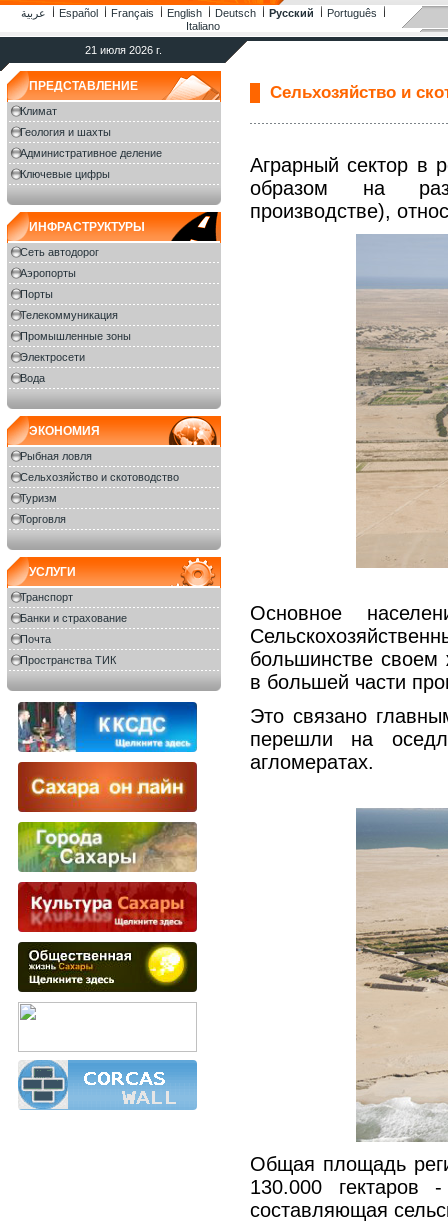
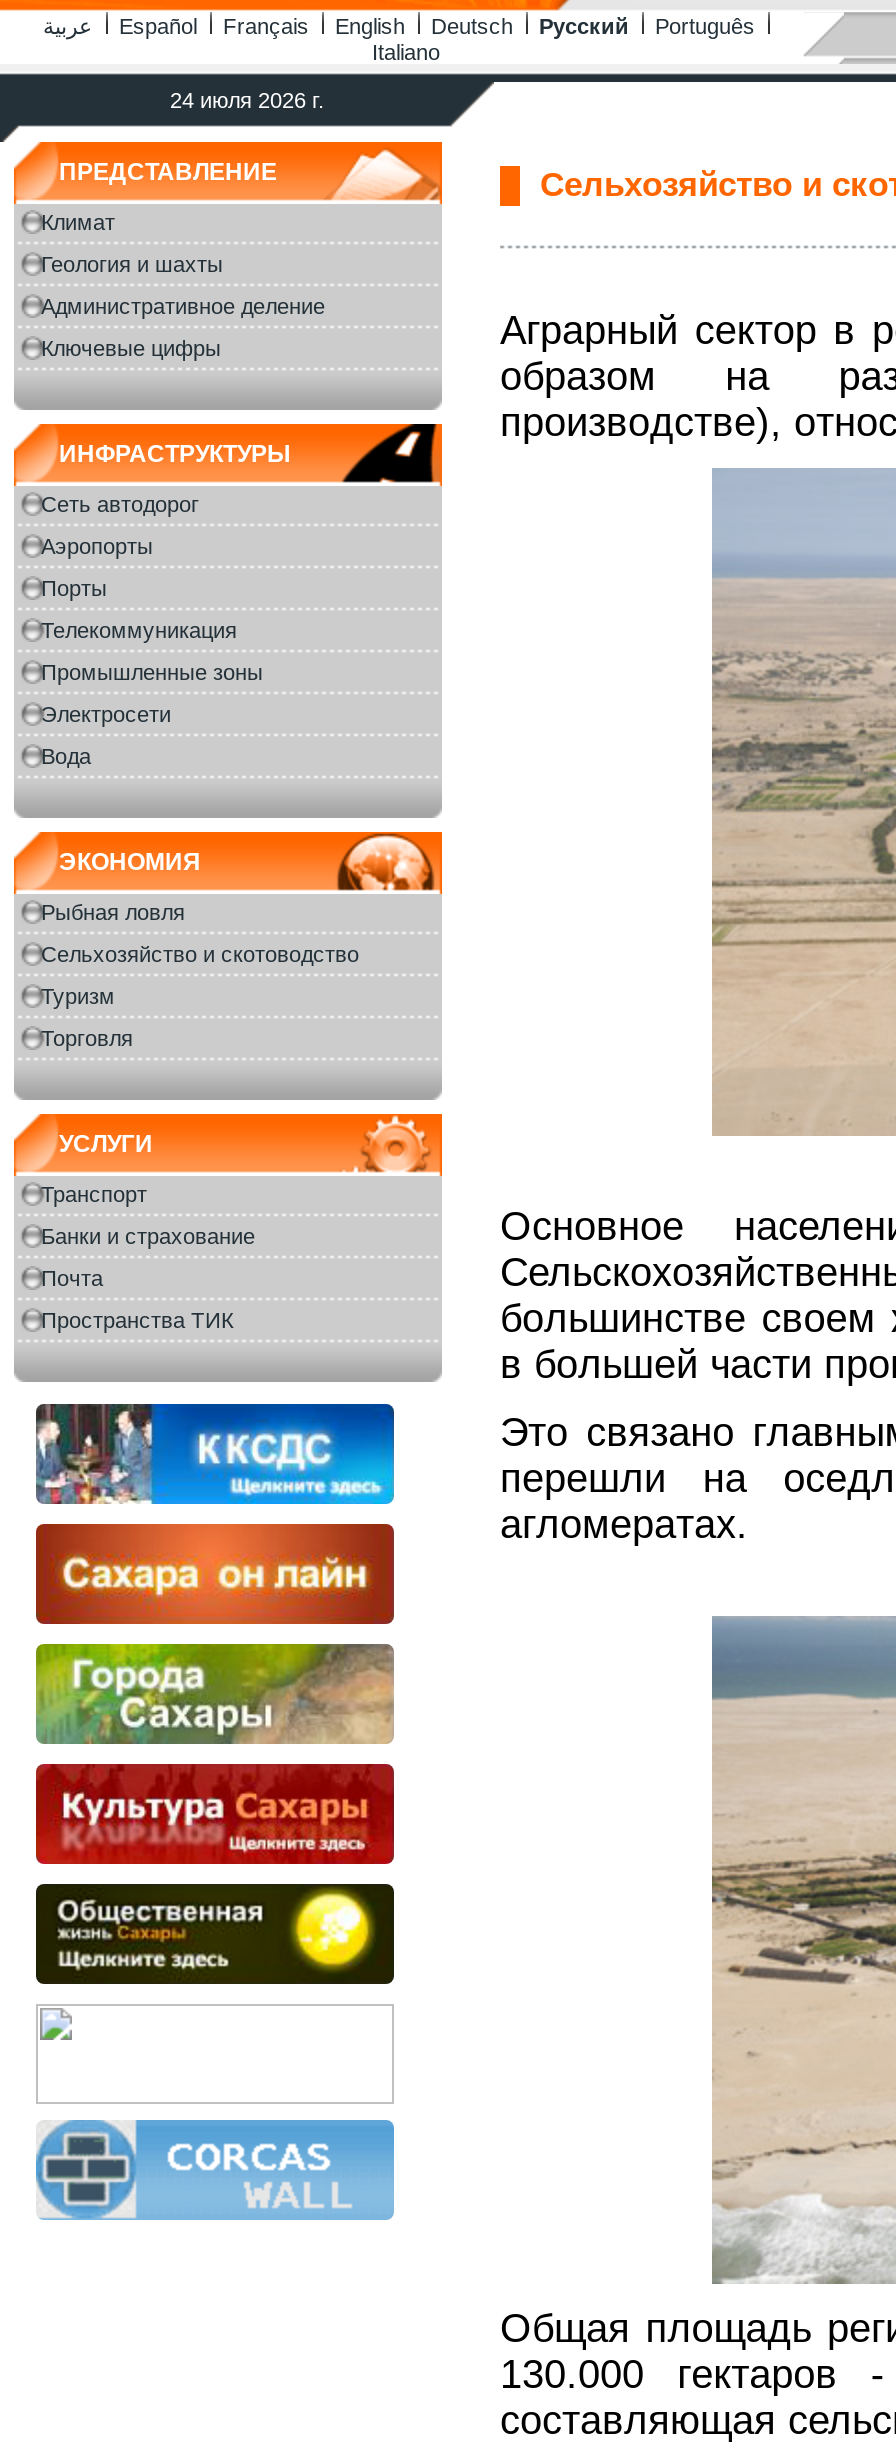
[85,44,162,56] 21 июля 2026 г. -> [170,88,324,112] 24 июля 2026 г.

